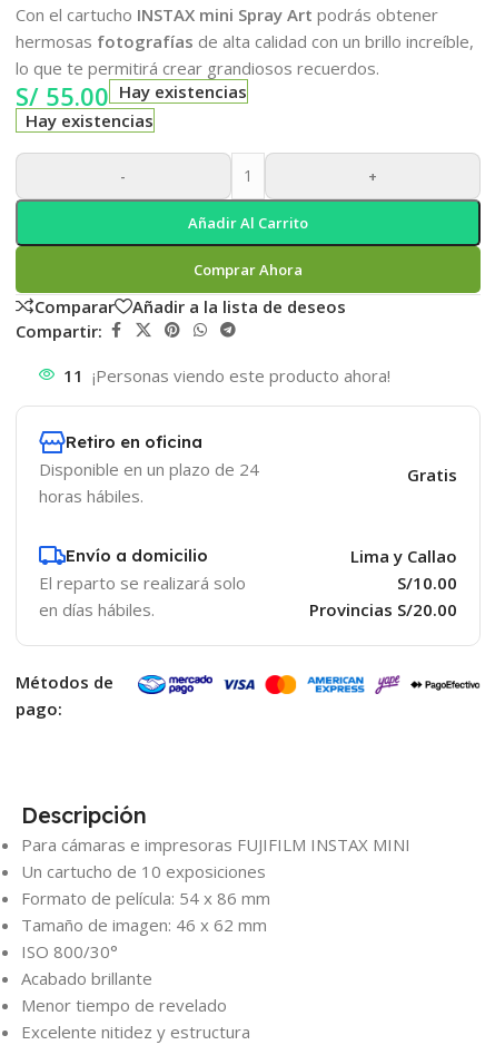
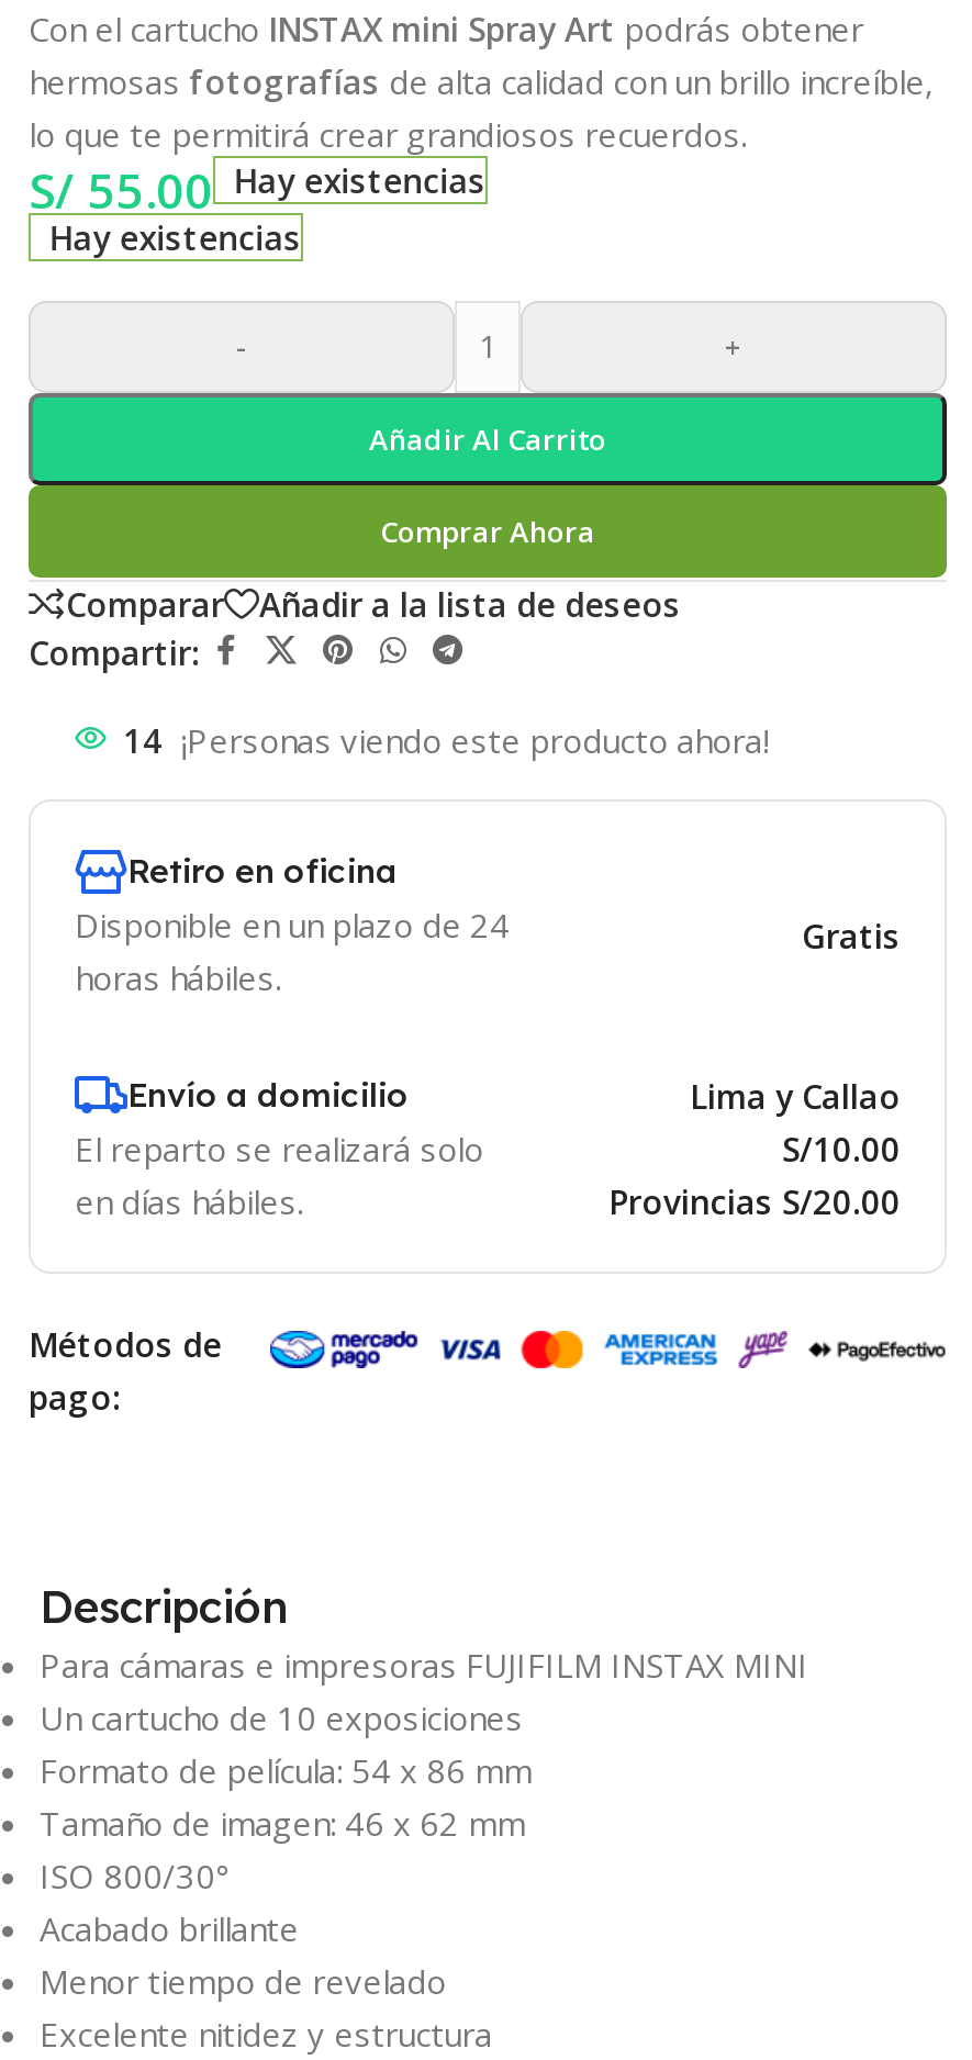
[63,365,390,387] 11 ¡Personas viendo este producto ahora! -> [123,719,769,763] 14 ¡Personas viendo este producto ahora!

